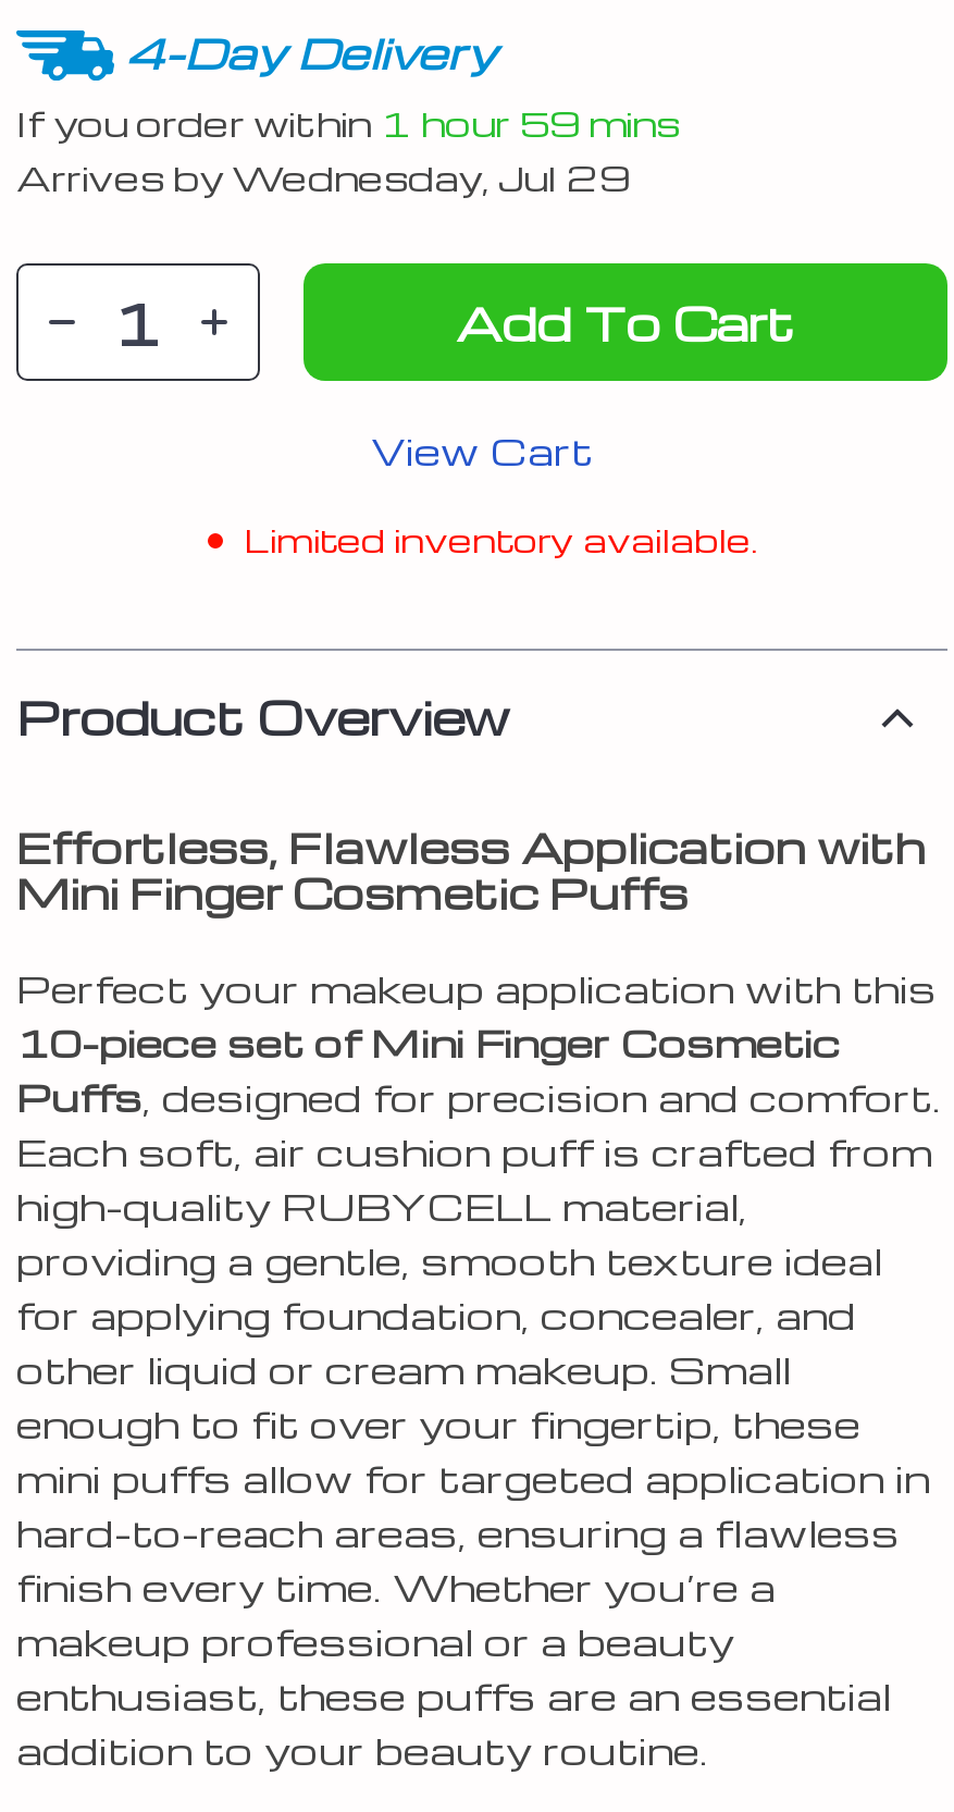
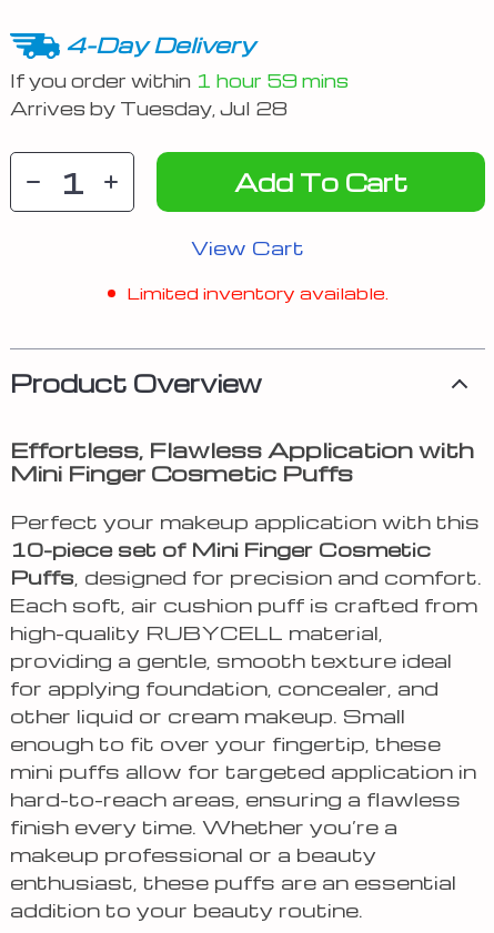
[16,155,630,201] Arrives by Wednesday, Jul 29 -> [10,97,288,120] Arrives by Tuesday, Jul 28

